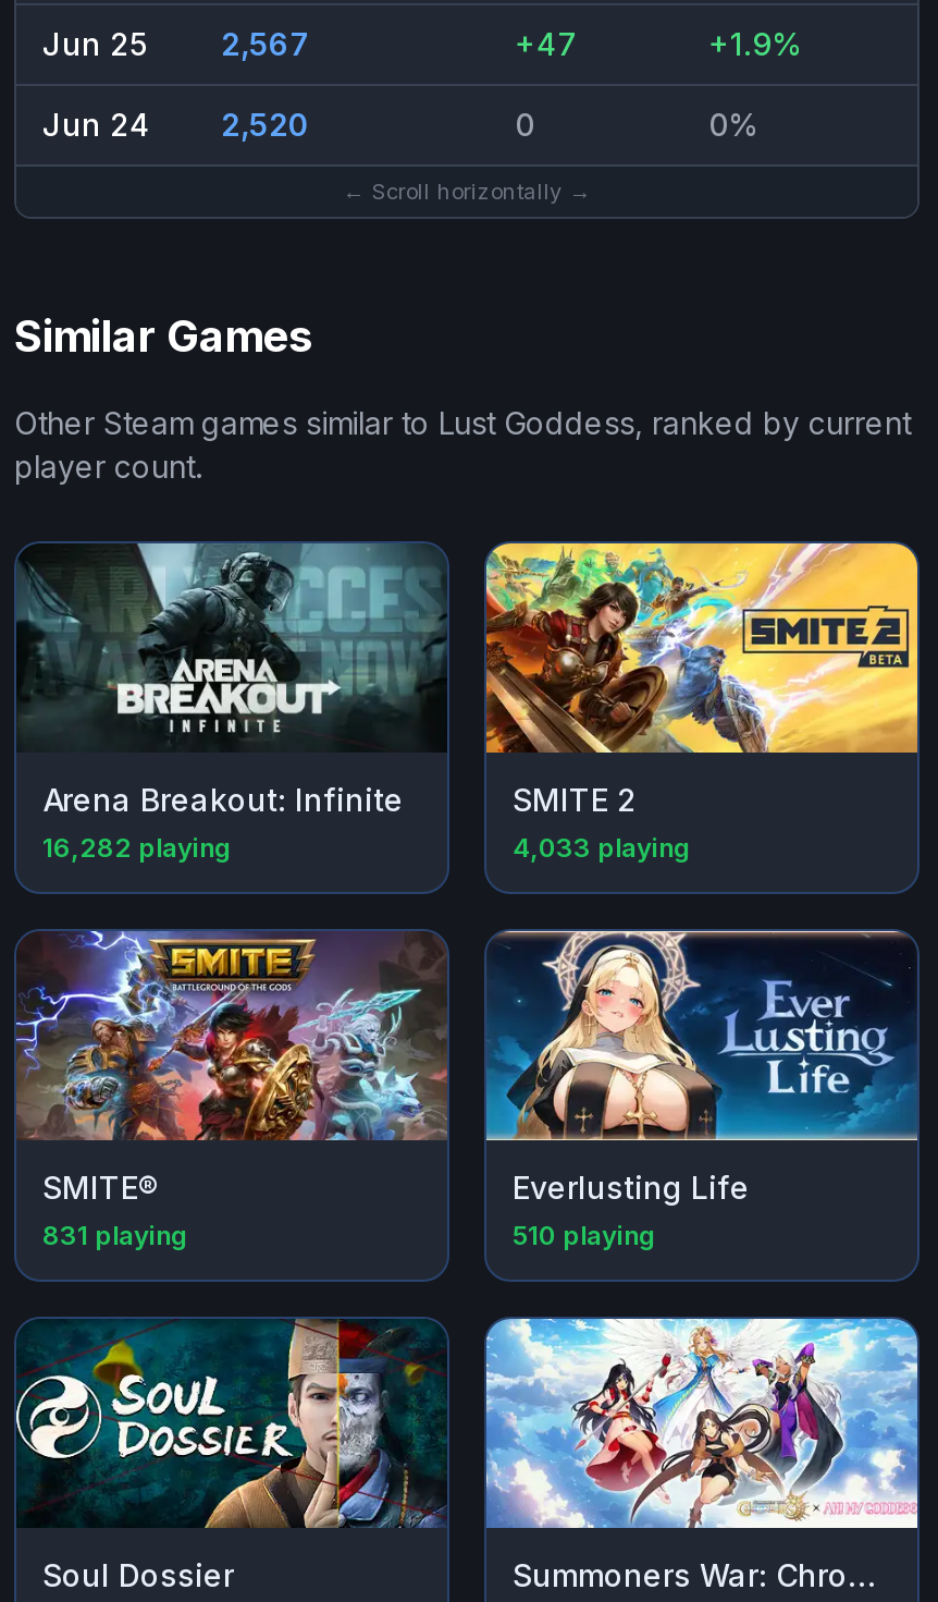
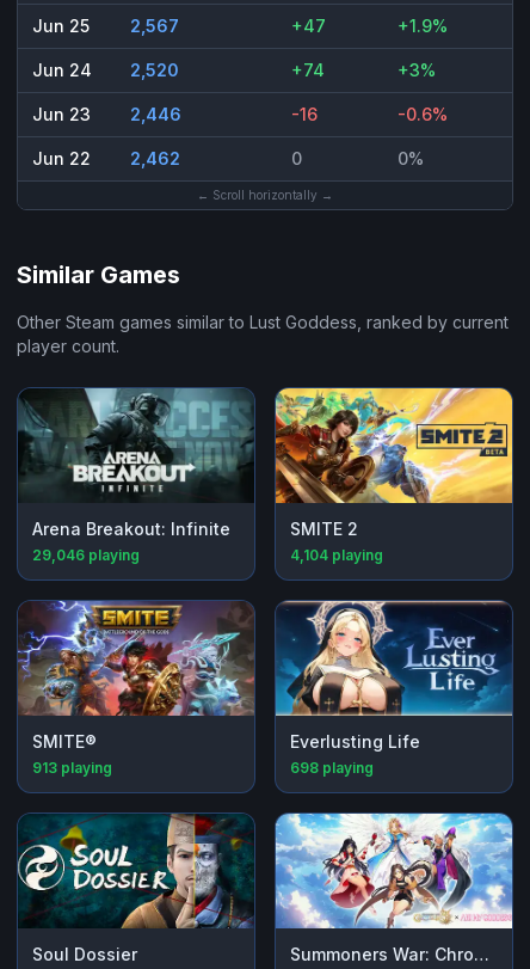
none -> [32,60,448,169] +74 | +3% | Jun 23 | 2,446 | -16 | -0.6% | Jun 22 | 2,462
[42,832,232,865] 16,282 playing -> [32,547,140,565] 29,046 playing
[513,832,691,865] 4,033 playing -> [290,547,383,565] 4,104 playing
[42,1220,188,1252] 831 playing -> [32,759,112,777] 913 playing
[513,1220,656,1252] 510 playing -> [290,759,374,777] 698 playing

